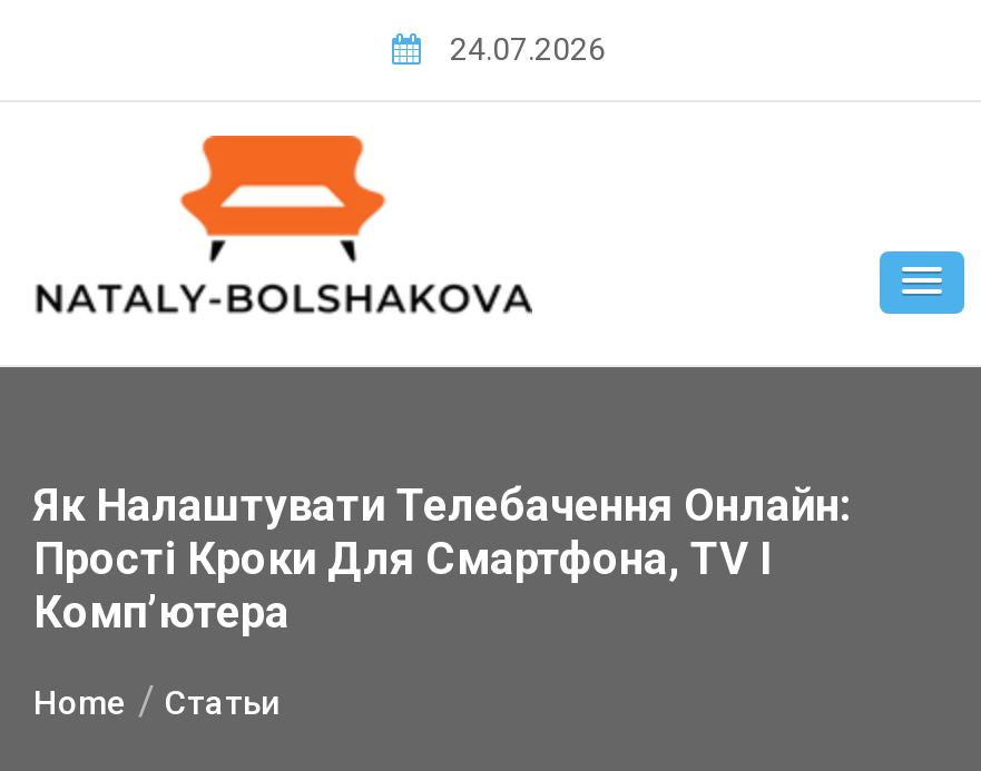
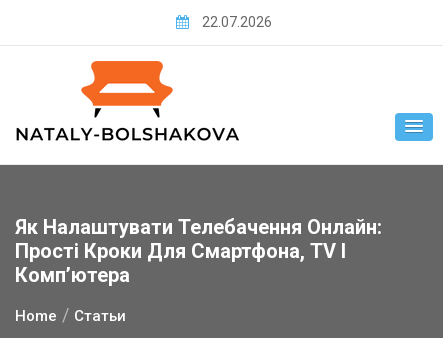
[443,31,606,67] 24.07.2026 -> [199,14,272,30] 22.07.2026

